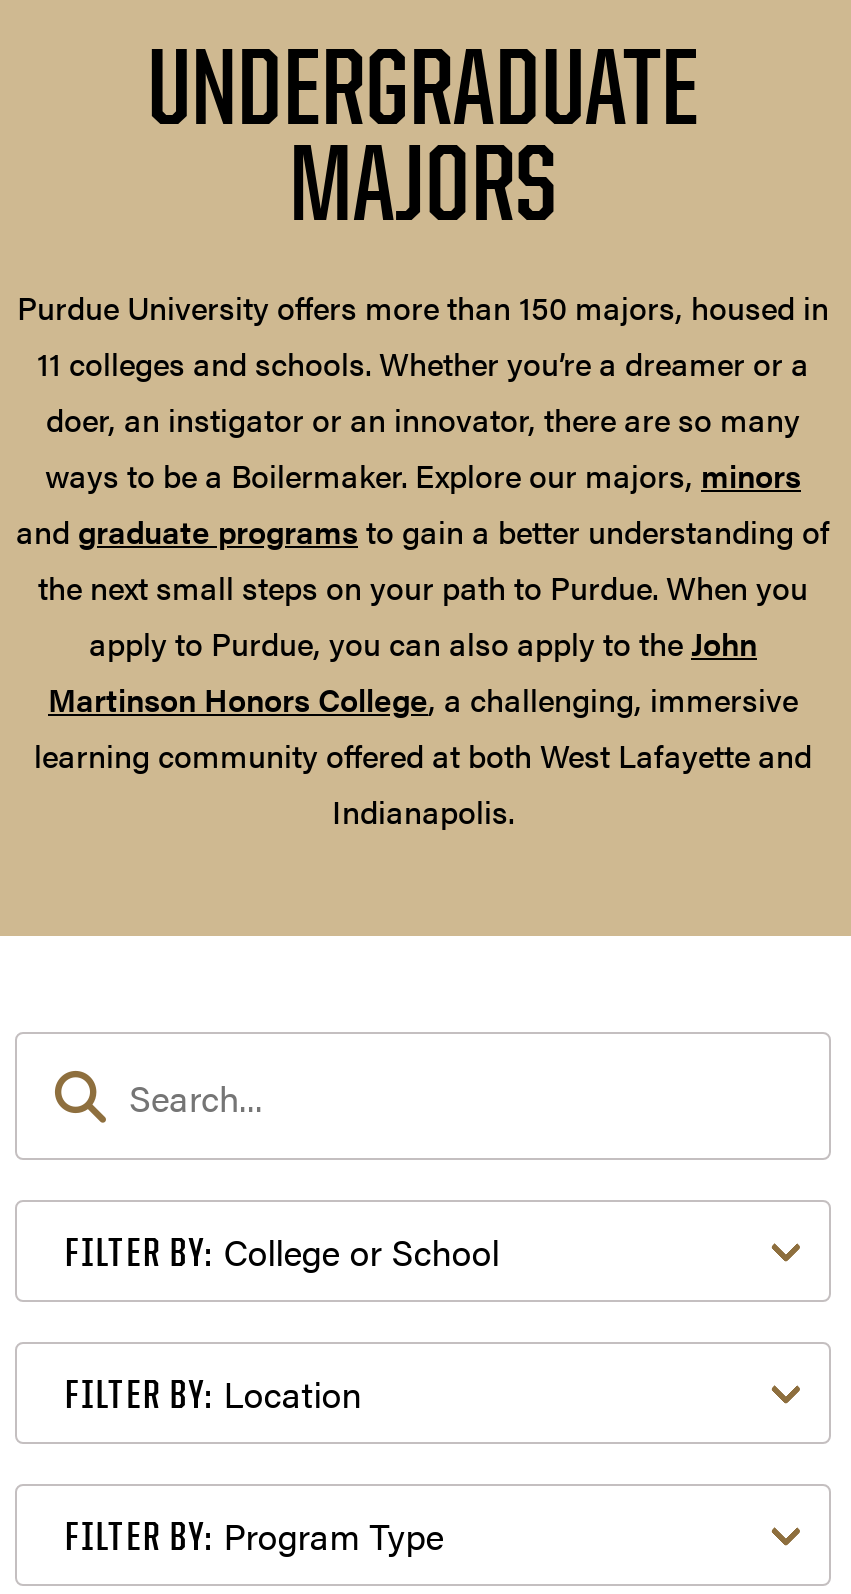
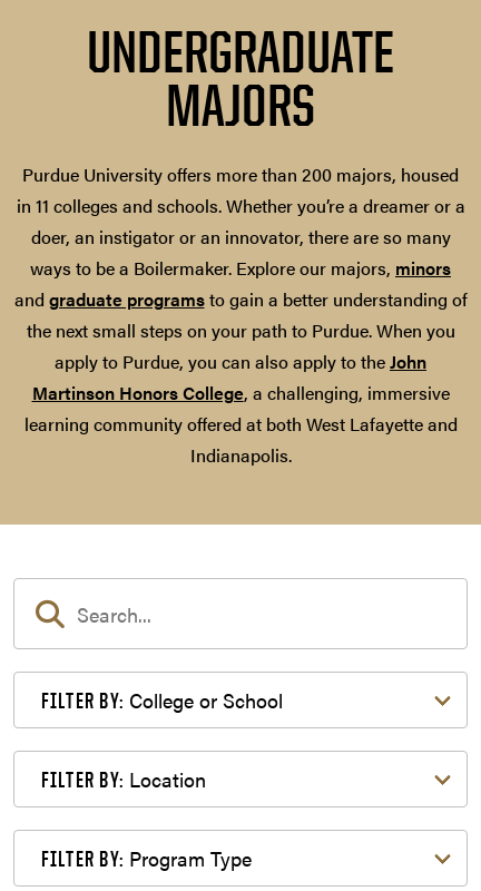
[17,284,829,386] Purdue University offers more than 150 majors, housed in | 11 colleges and schools. Whether you’re a dreamer or a -> [16,162,465,219] Purdue University offers more than 200 majors, housed | in 11 colleges and schools. Whether you’re a dreamer or a

